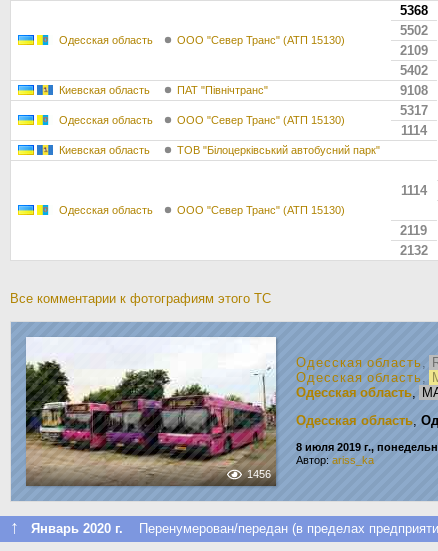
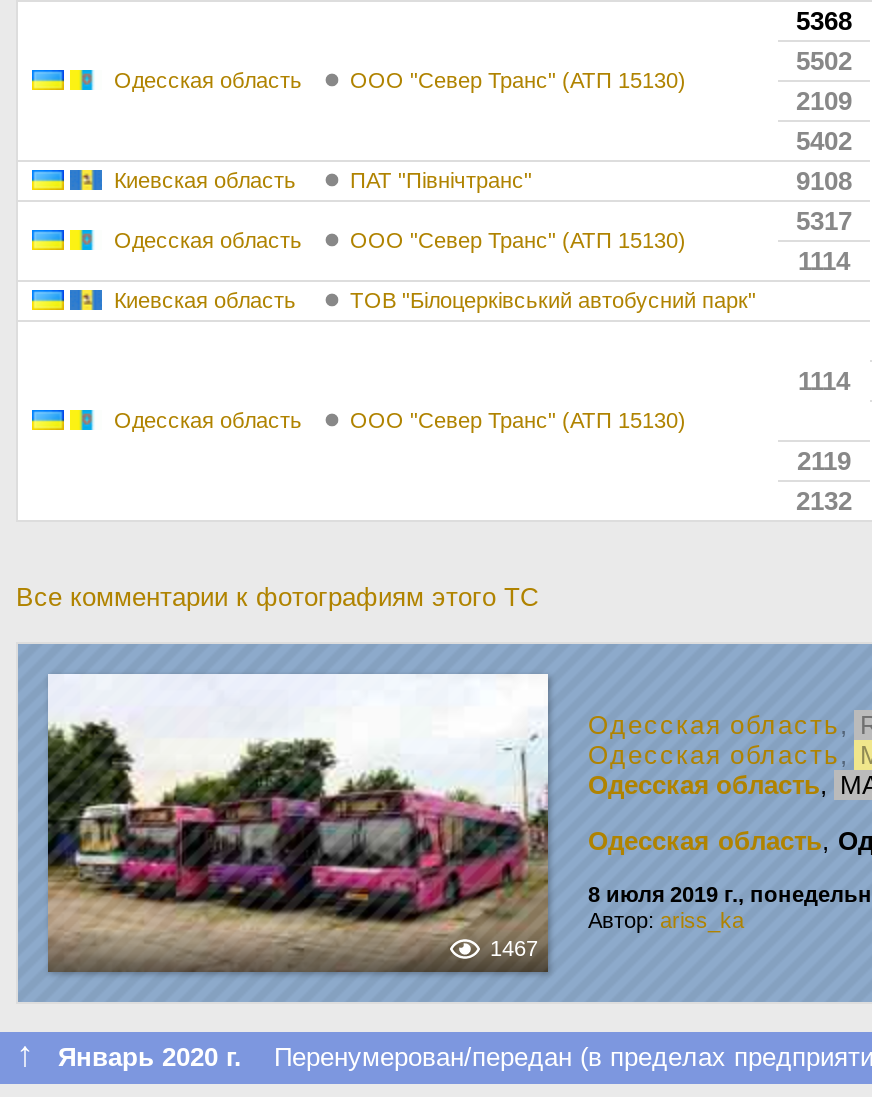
[247,468,271,480] 1456 -> [490,936,538,960] 1467

